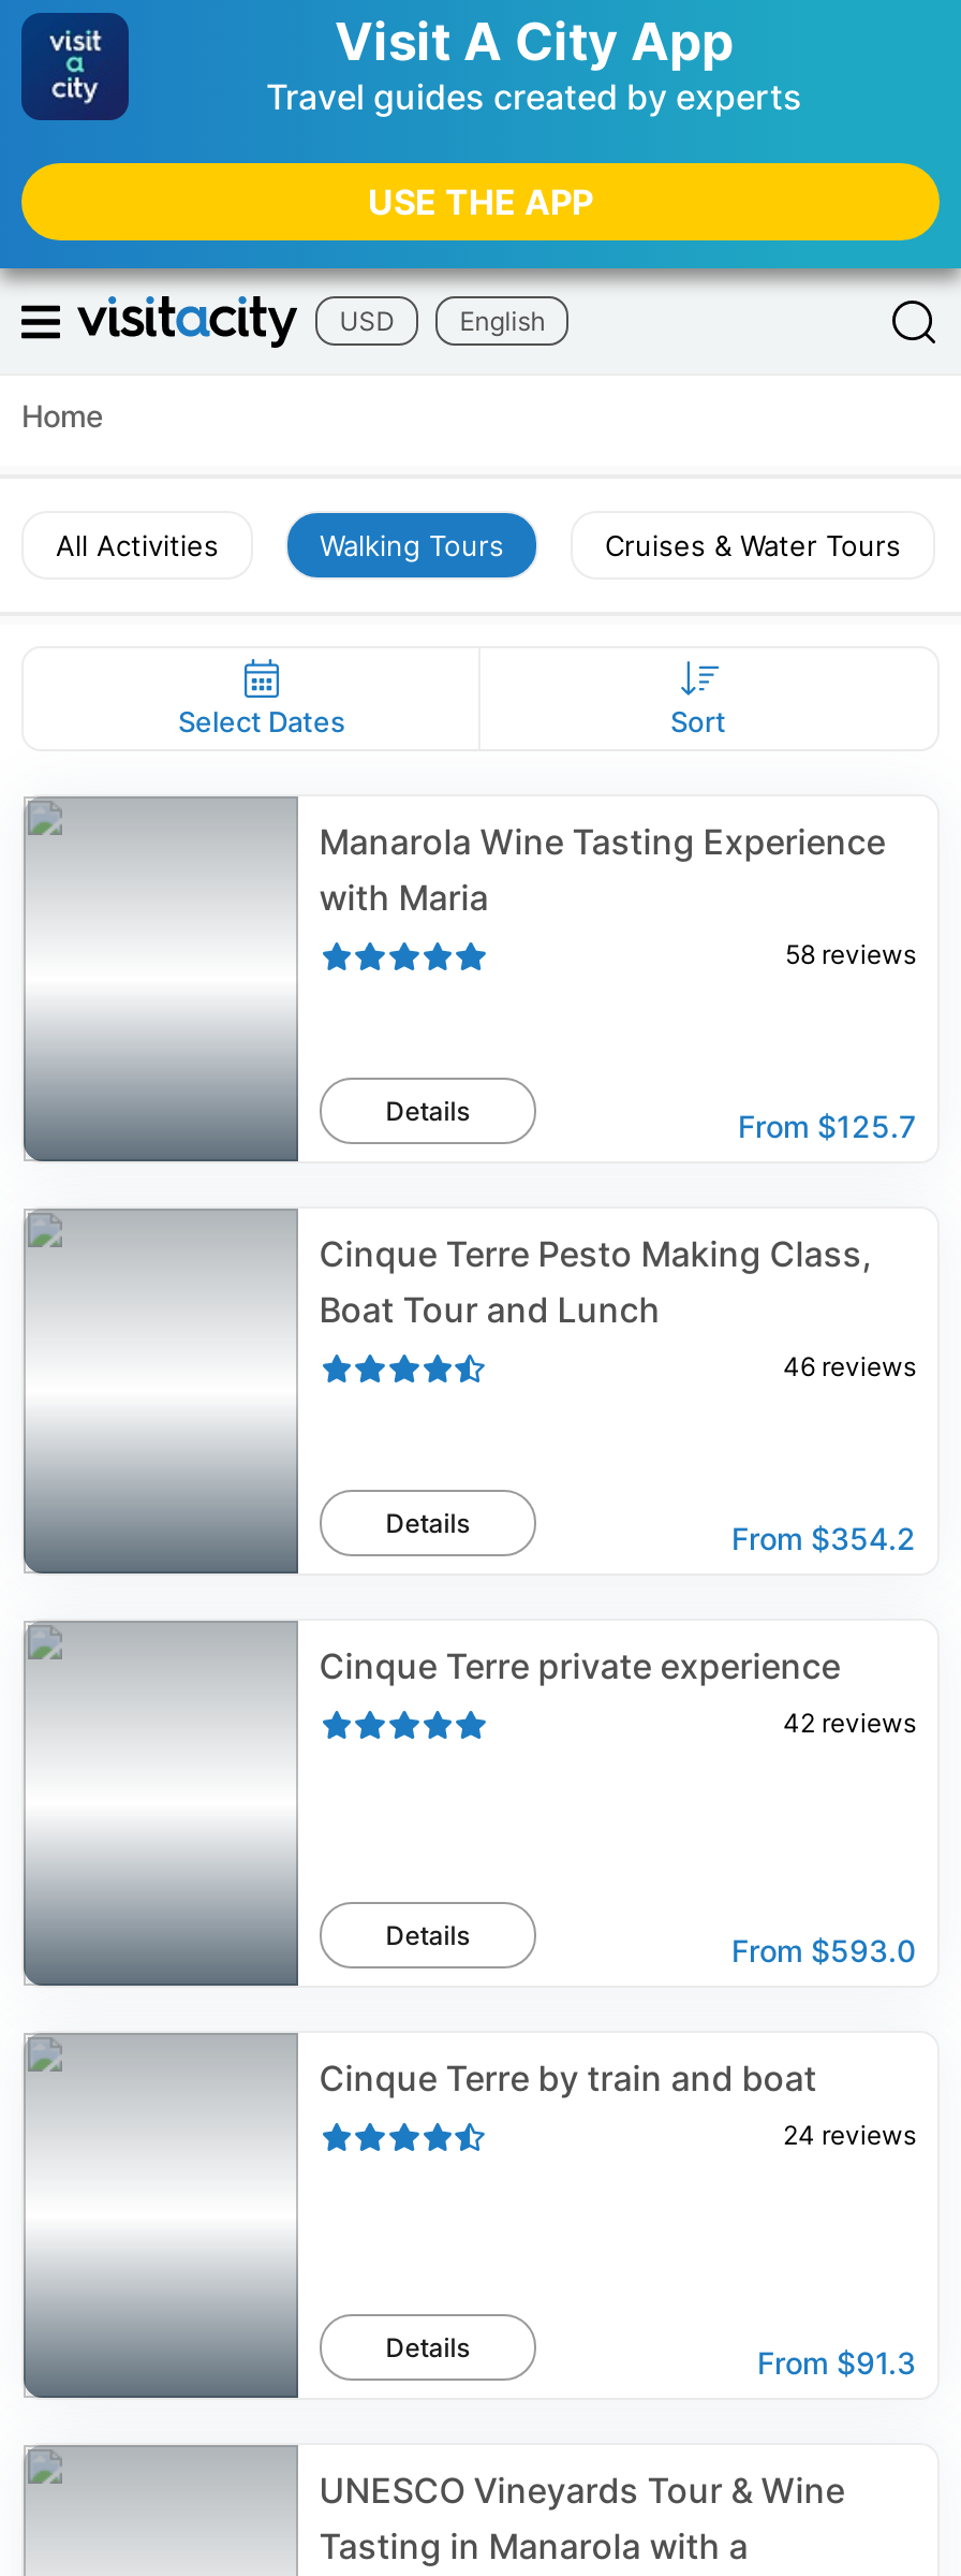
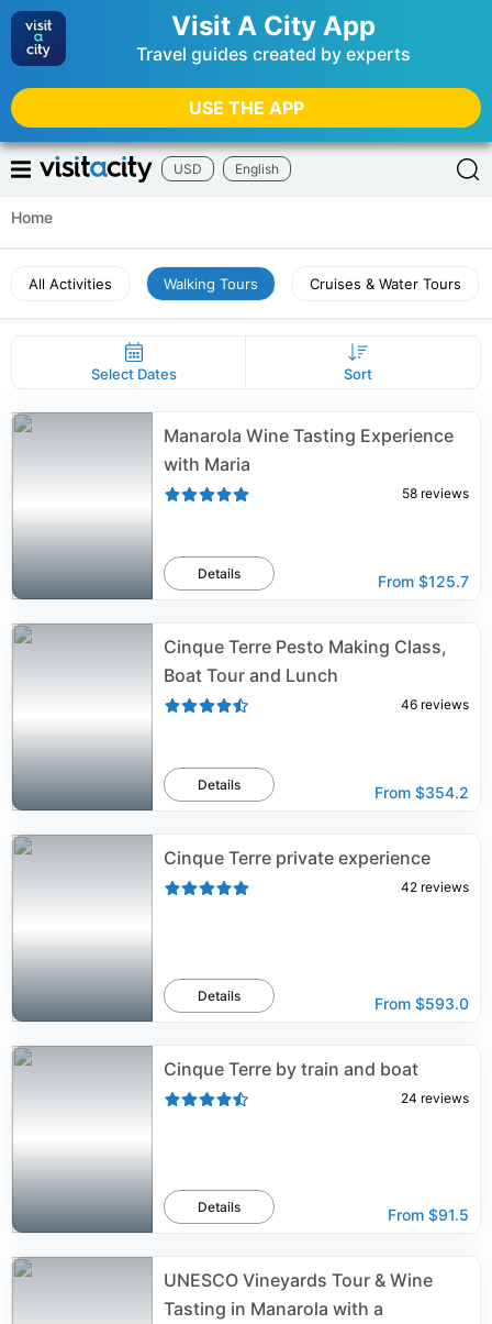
[757,2344,916,2381] From $91.3 -> [388,1205,469,1224] From $91.5

